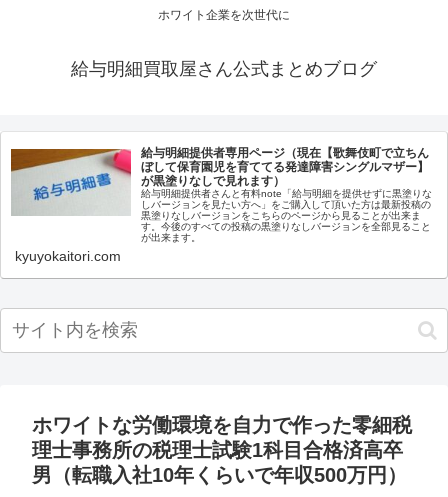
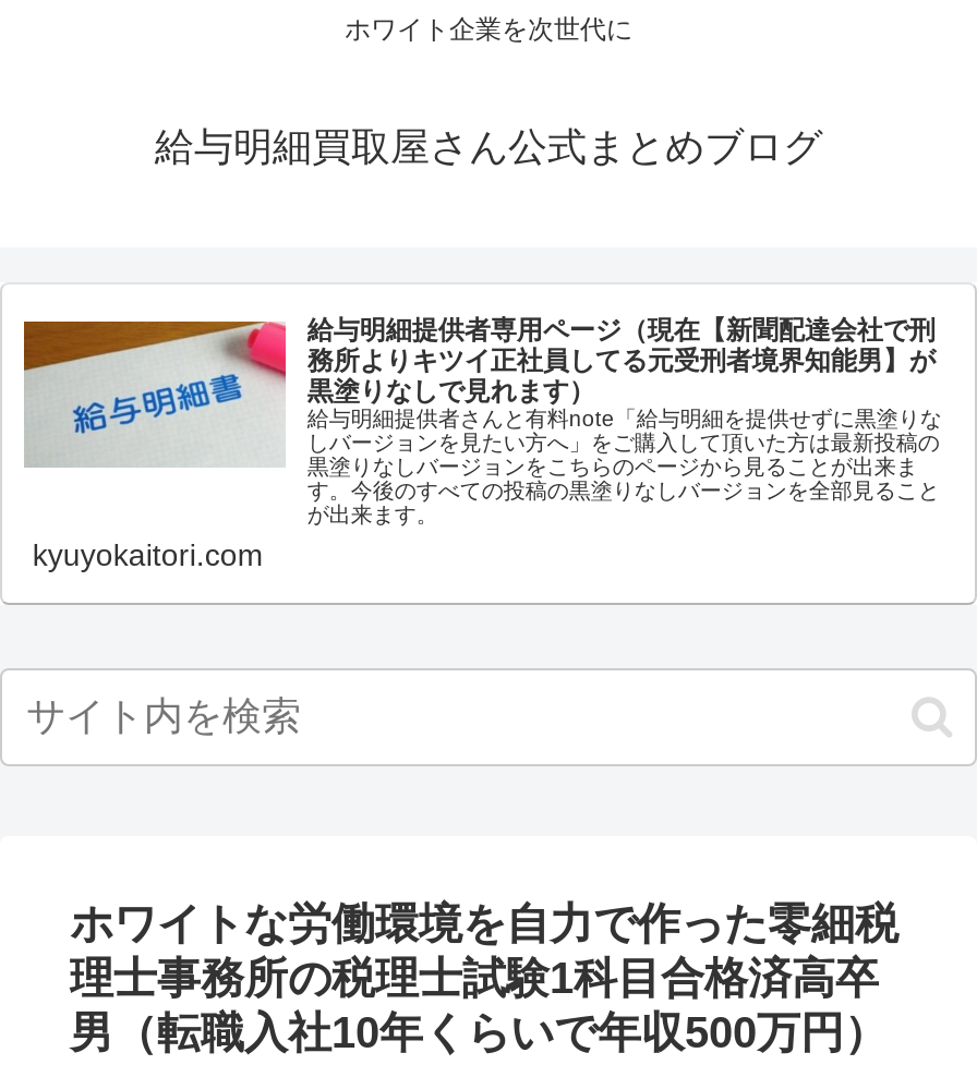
[141,146,429,188] 給与明細提供者専用ページ（現在【歌舞伎町で立ちん | ぼして保育園児を育ててる発達障害シングルマザー】 | が黒塗りなしで見れます） -> [307,315,935,406] 給与明細提供者専用ページ（現在【新聞配達会社で刑 | 務所よりキツイ正社員してる元受刑者境界知能男】が | 黒塗りなしで見れます）

